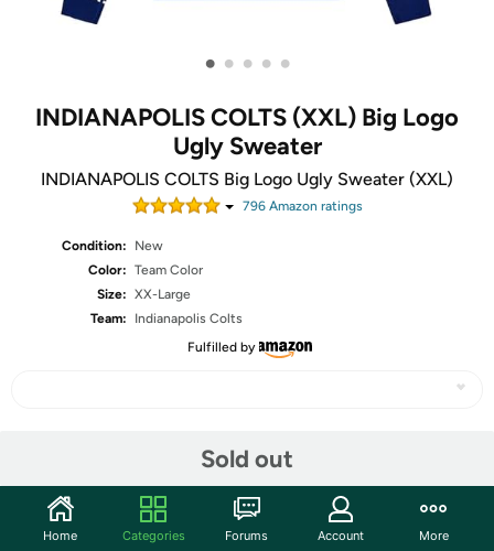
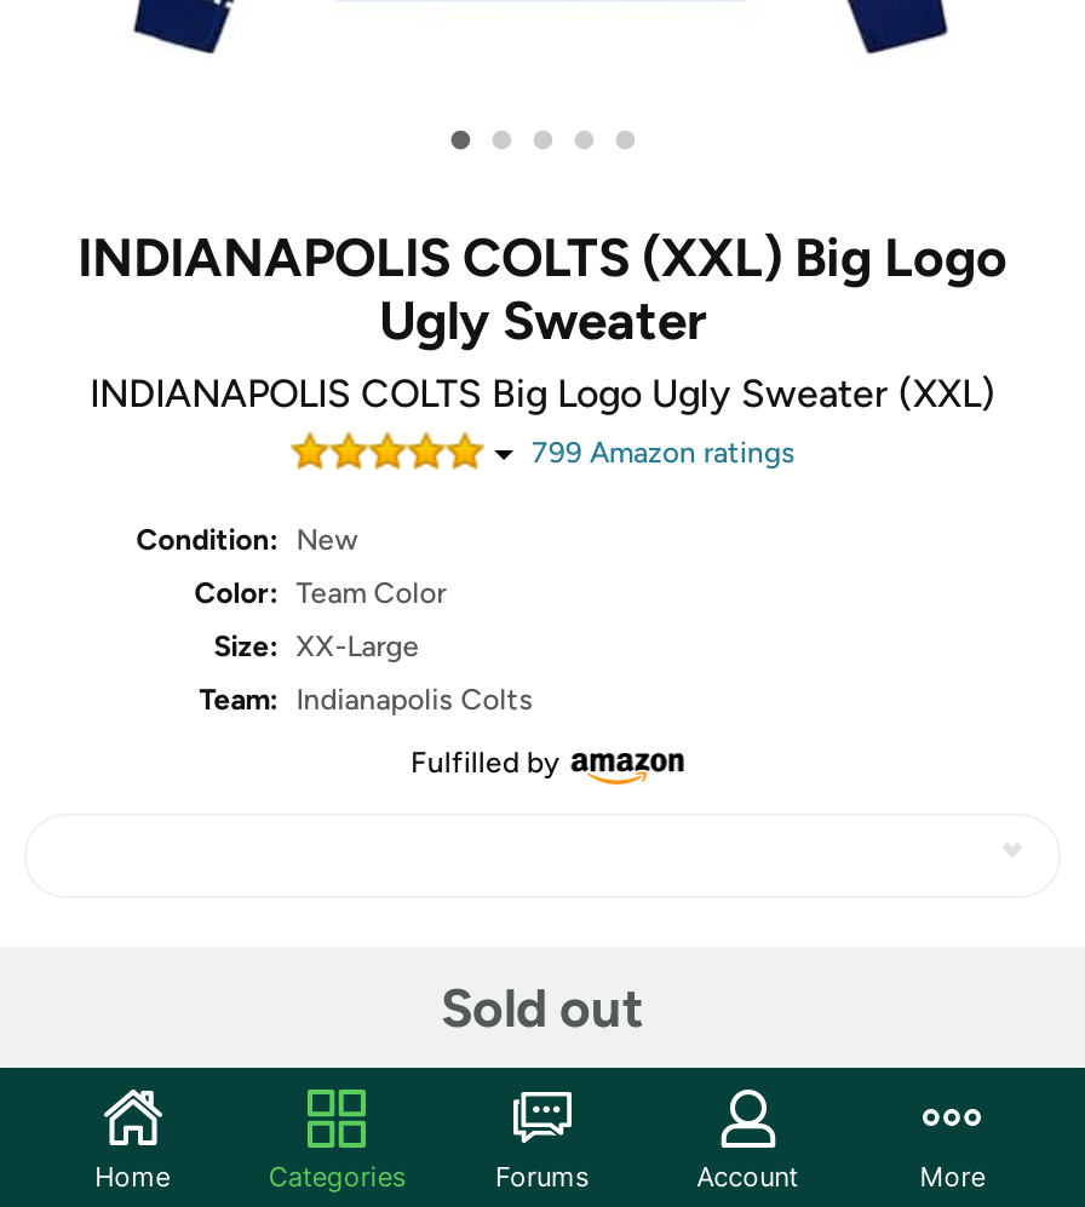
[242,198,362,214] 796 Amazon ratings -> [532,436,796,470] 799 Amazon ratings

